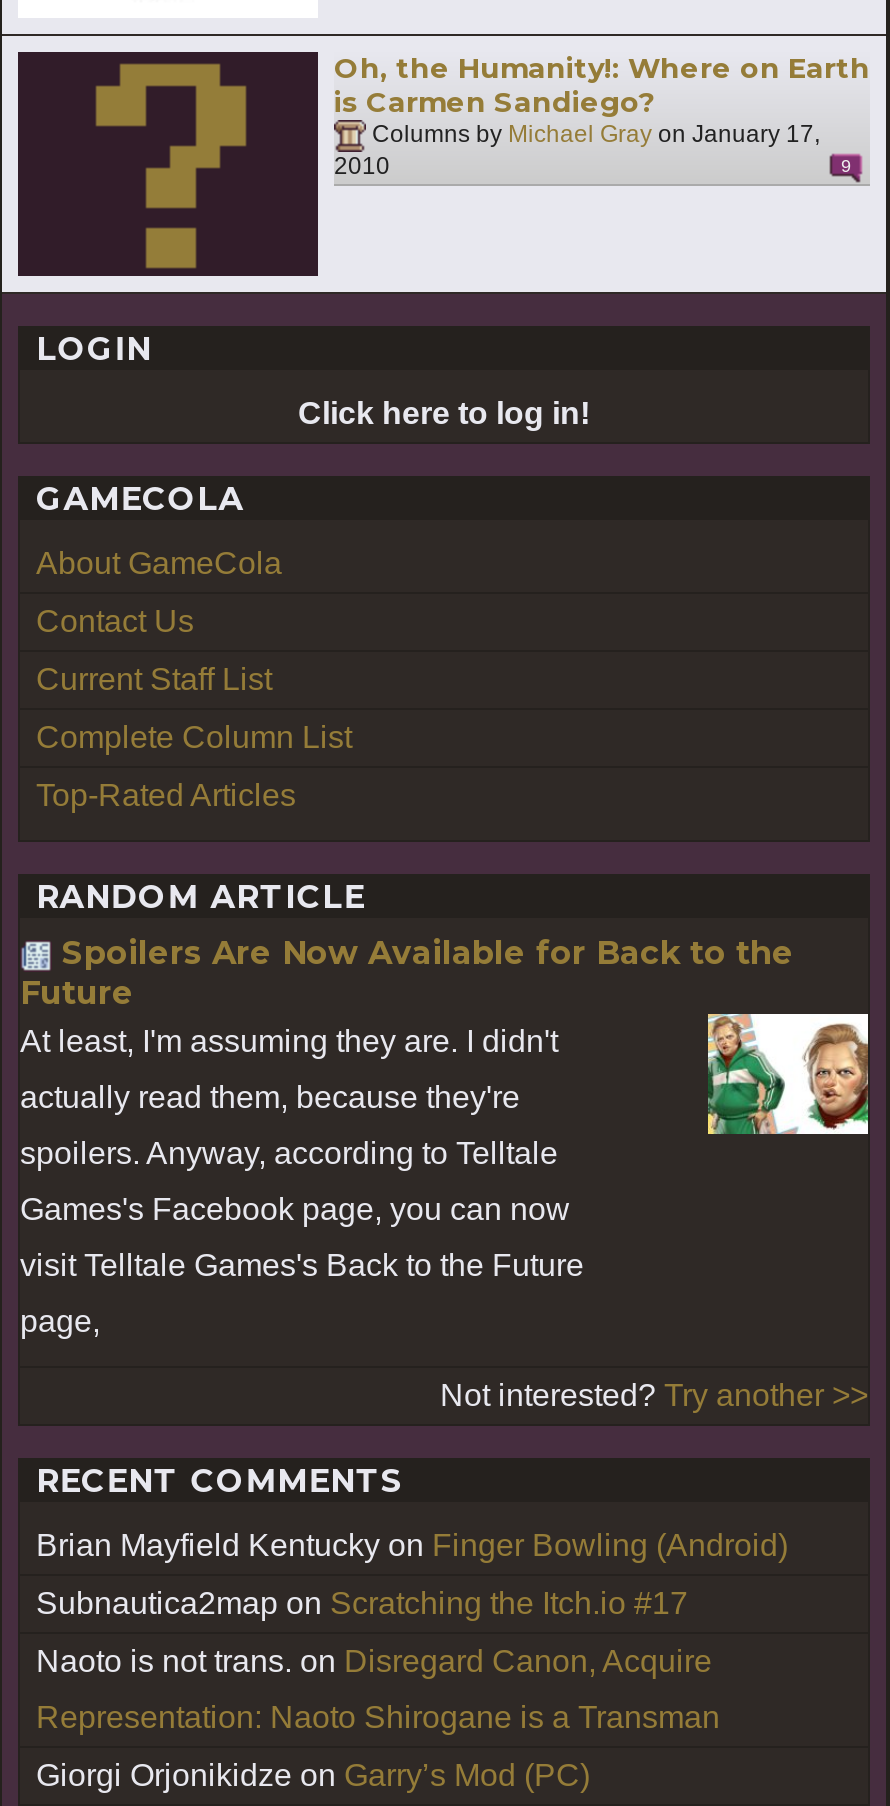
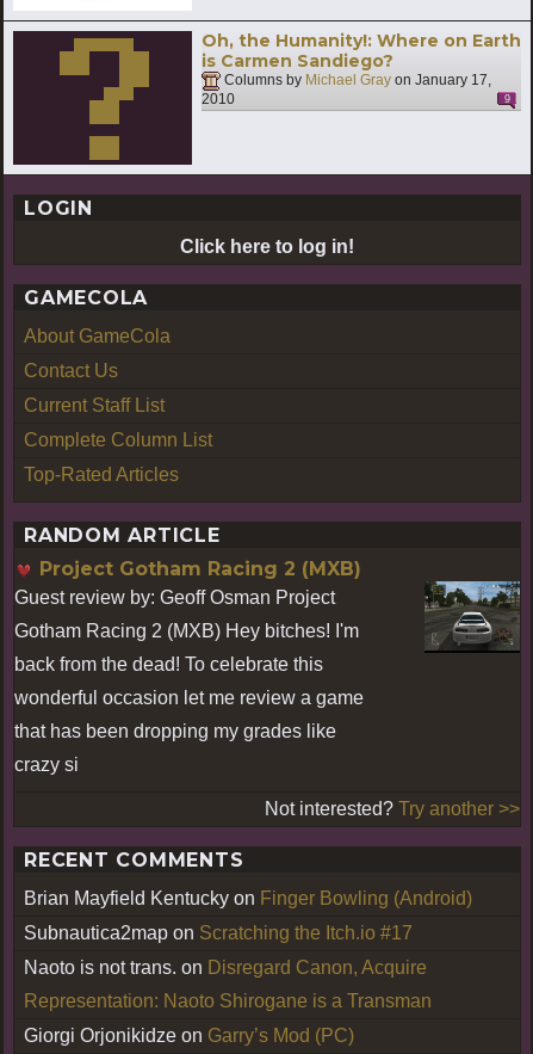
[20,934,794,1058] Spoilers Are Now Available for Back to the | Future | At least, I'm assuming they are. I didn't -> [14,557,361,608] Project Gotham Racing 2 (MXB) | Guest review by: Geoff Osman Project
[706,1012,870,1136] [image] -> [424,580,520,653] [image]
[20,1080,520,1114] actually read them, because they're -> [14,621,359,641] Gotham Racing 2 (MXB) Hey bitches! I'm
[20,1136,558,1170] spoilers. Anyway, according to Telltale -> [14,654,323,674] back from the dead! To celebrate this
[20,1192,570,1226] Games's Facebook page, you can now -> [14,688,364,708] wonderful occasion let me review a game
[20,1248,584,1282] visit Telltale Games's Back to the Future -> [14,721,336,741] that has been dropping my grades like
[20,1304,100,1338] page, -> [14,754,79,775] crazy si

